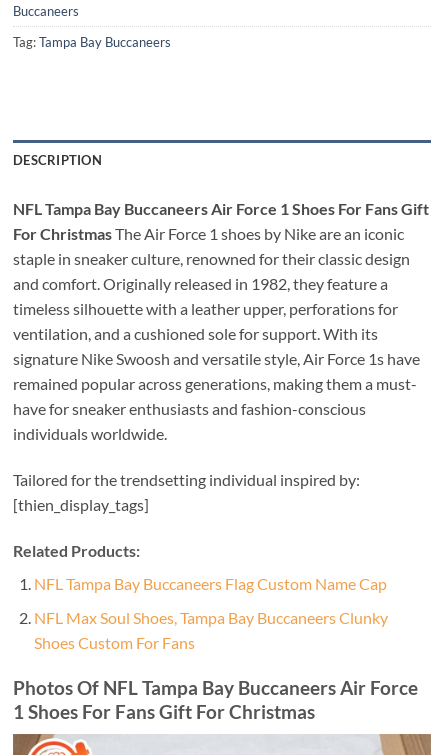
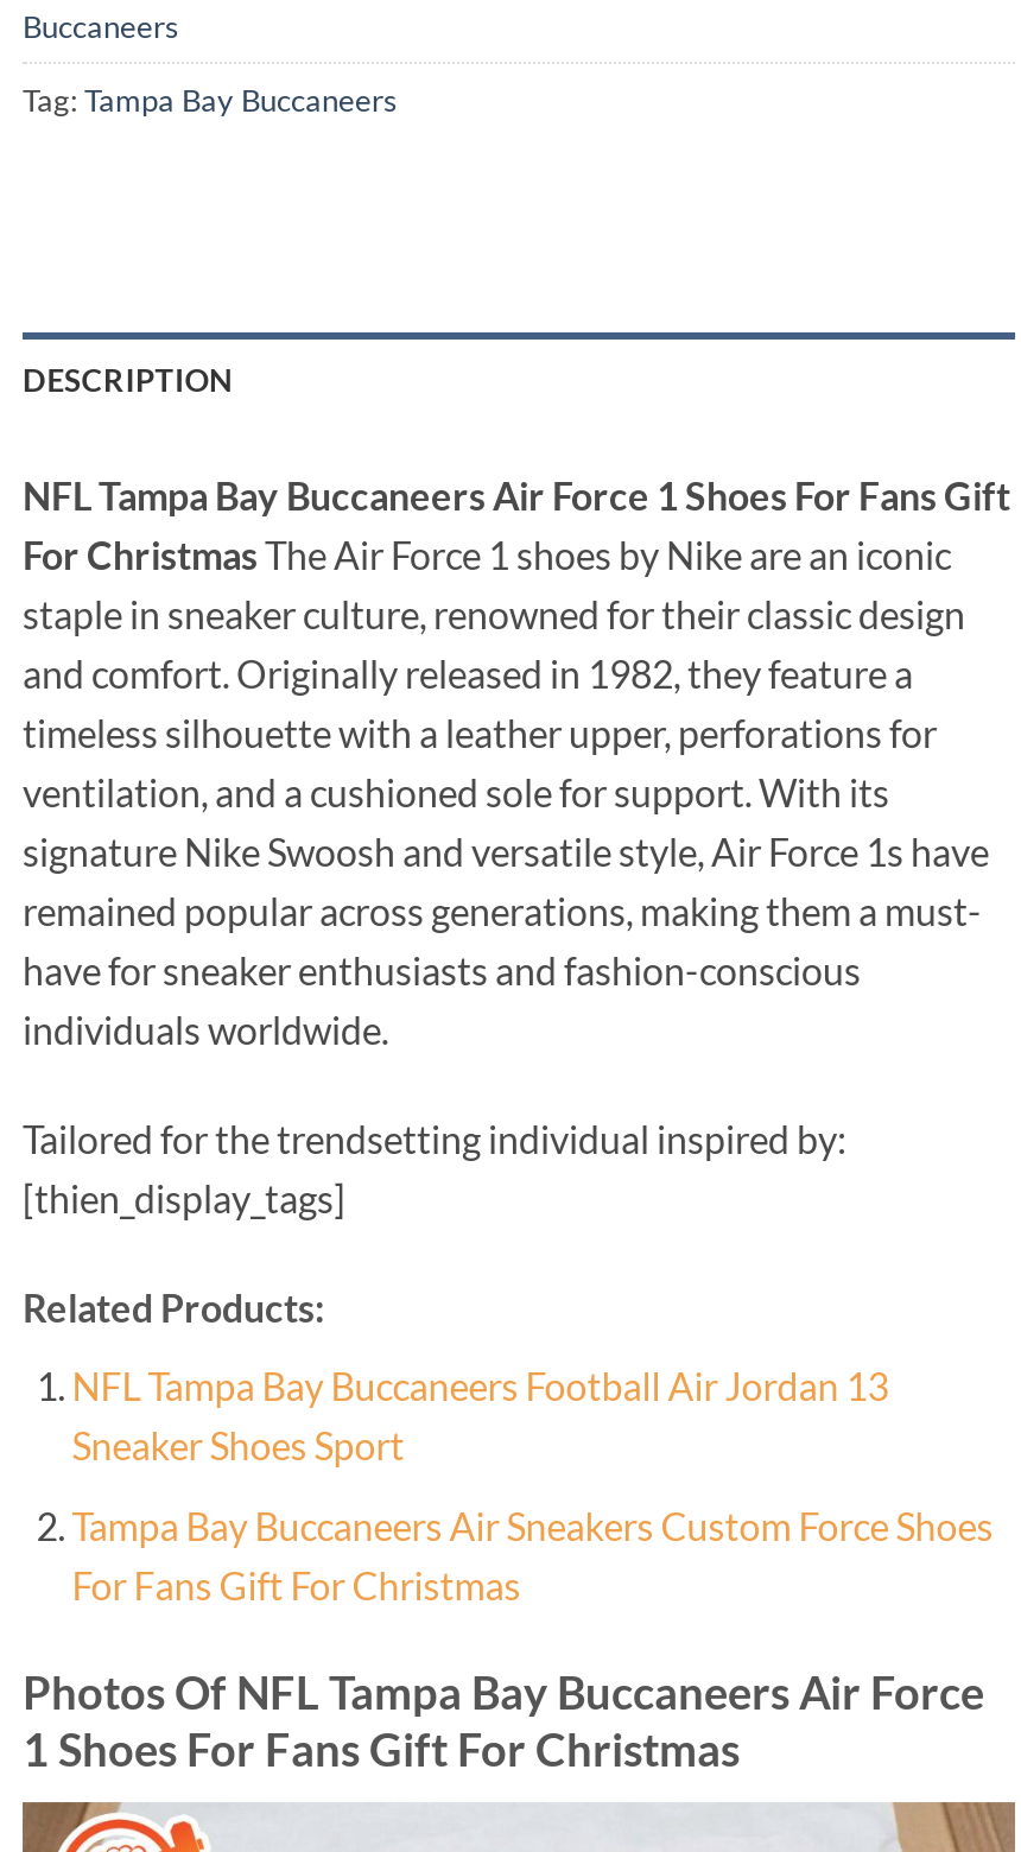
[34,574,387,593] NFL Tampa Bay Buccaneers Flag Custom Name Cap -> [72,1362,889,1467] NFL Tampa Bay Buccaneers Football Air Jordan 13 | Sneaker Shoes Sport
[34,608,388,652] NFL Max Soul Shoes, Tampa Bay Buccaneers Clunky | Shoes Custom For Fans -> [72,1504,993,1608] Tampa Bay Buccaneers Air Sneakers Custom Force Shoes | For Fans Gift For Christmas

